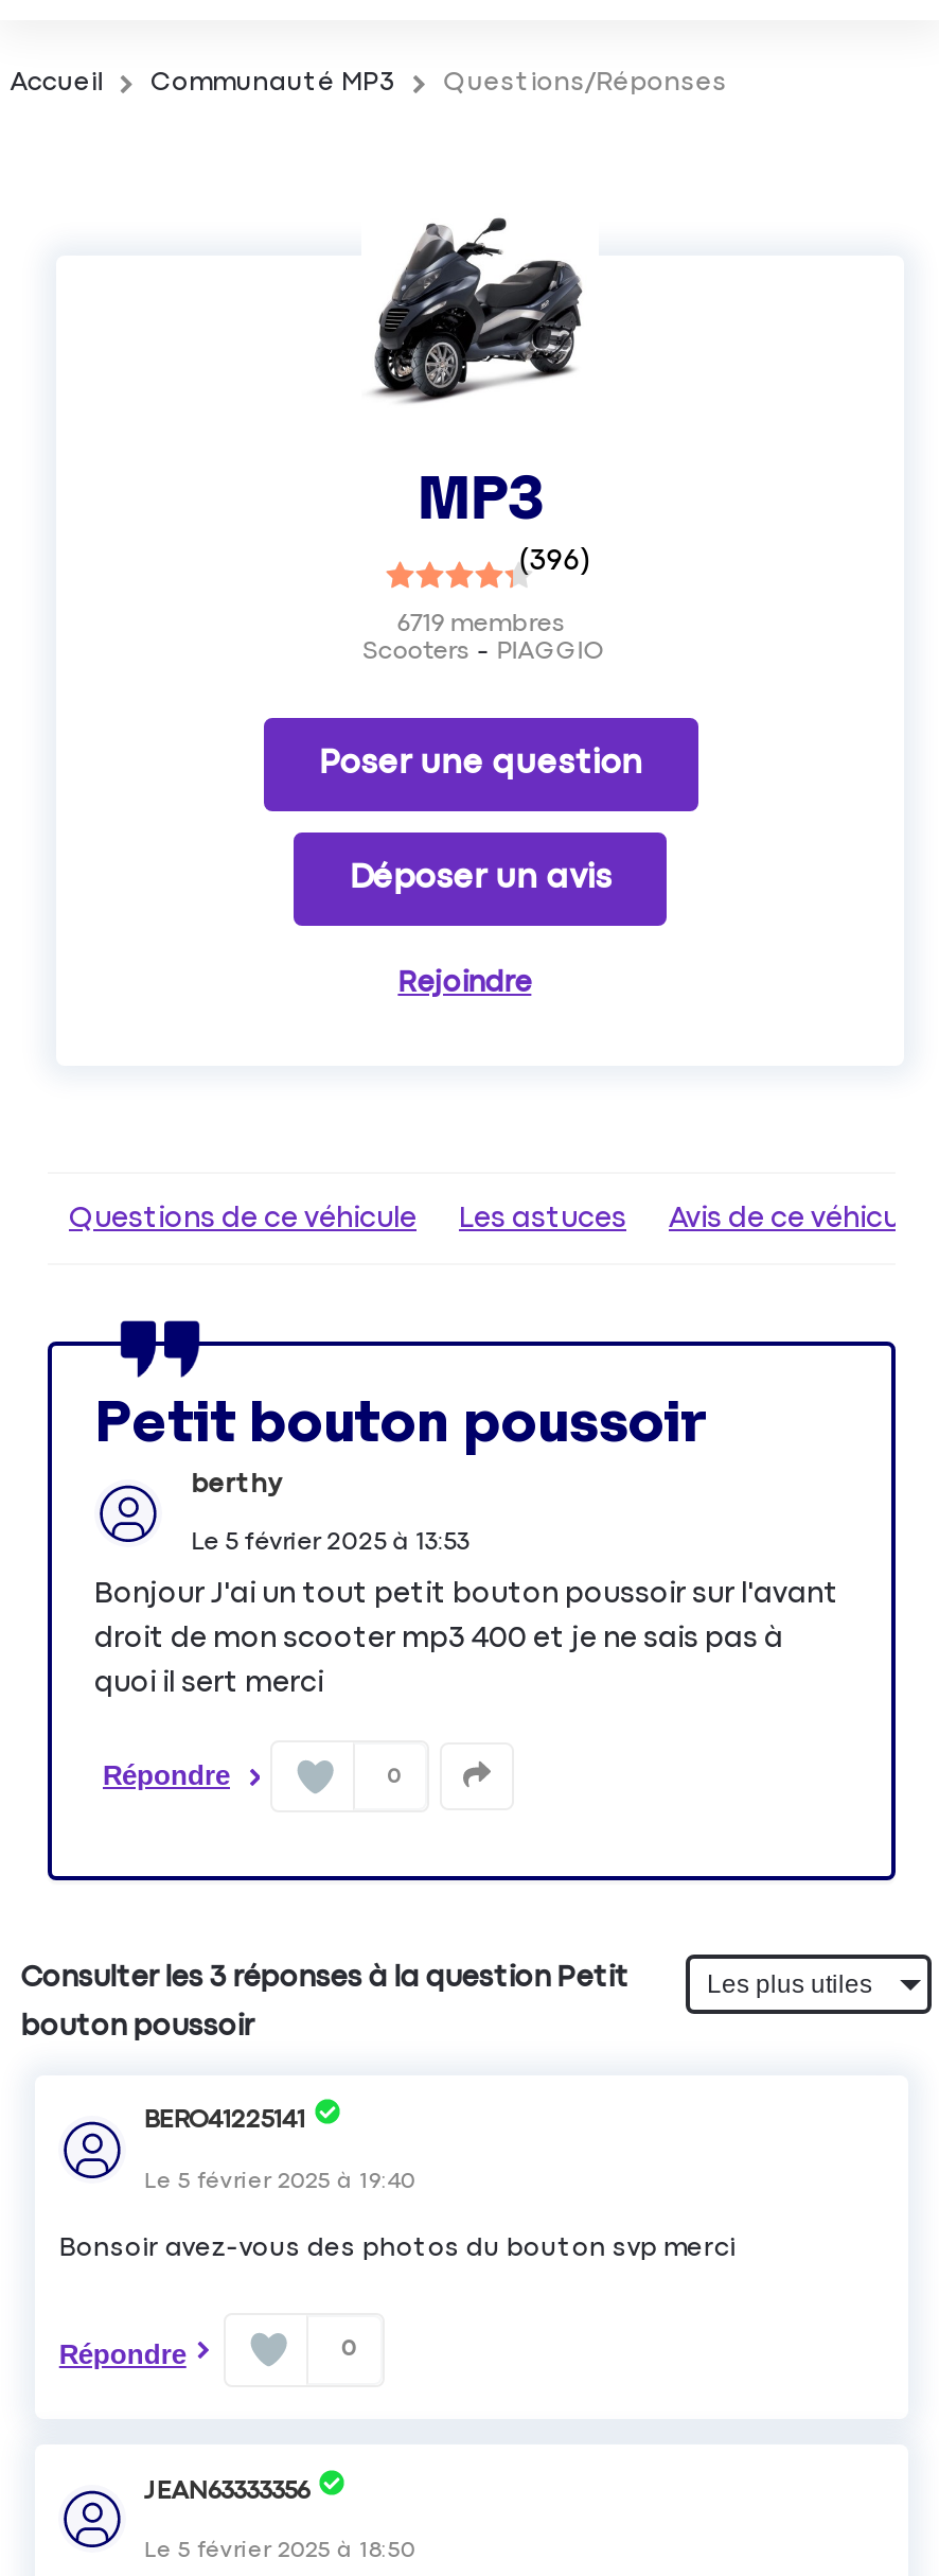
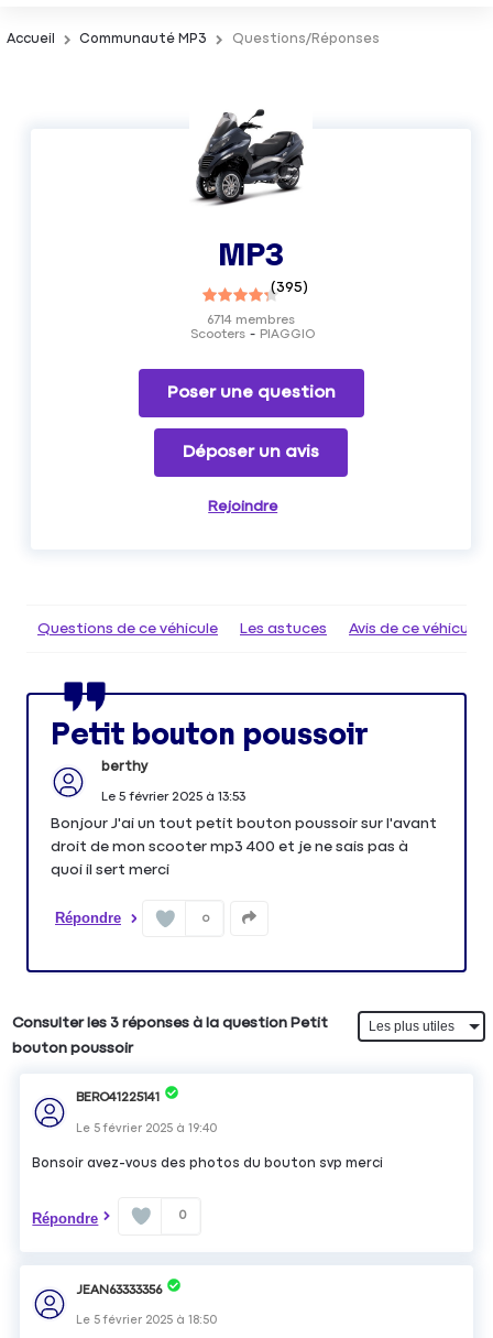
[519,546,591,575] (396) -> [271,279,308,295] (395)
[397,611,564,637] 6719 membres -> [207,314,295,327] 6714 membres

